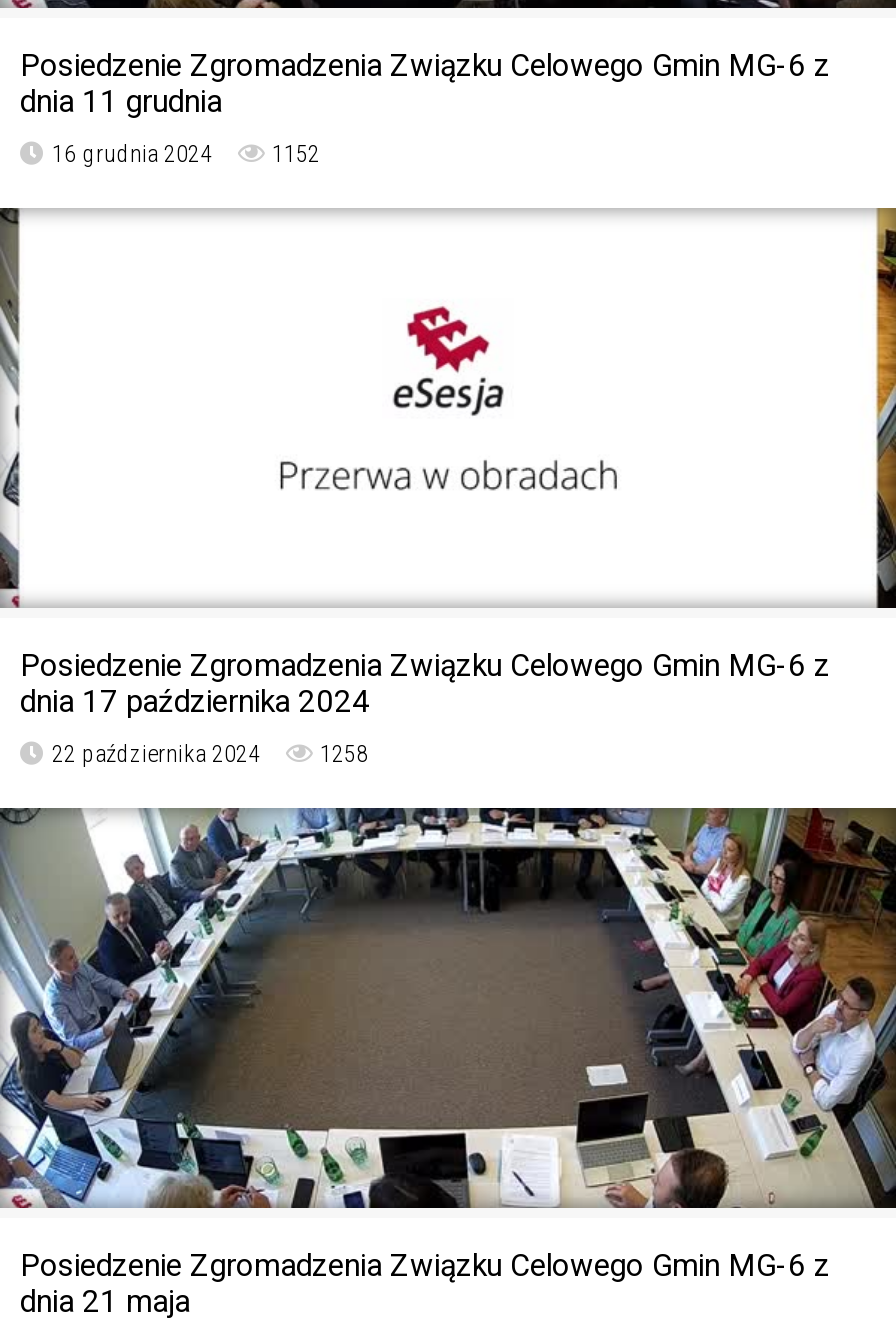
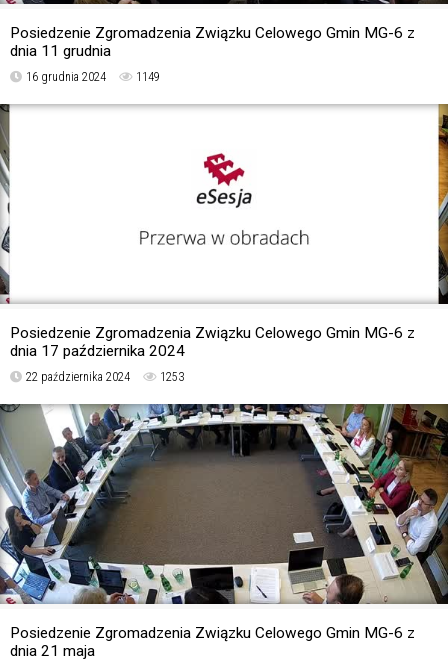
[52,140,320,168] 16 grudnia 2024 1152 -> [26,70,160,84] 16 grudnia 2024 1149
[52,740,368,768] 22 października 2024 1258 -> [26,370,184,384] 22 października 2024 1253

